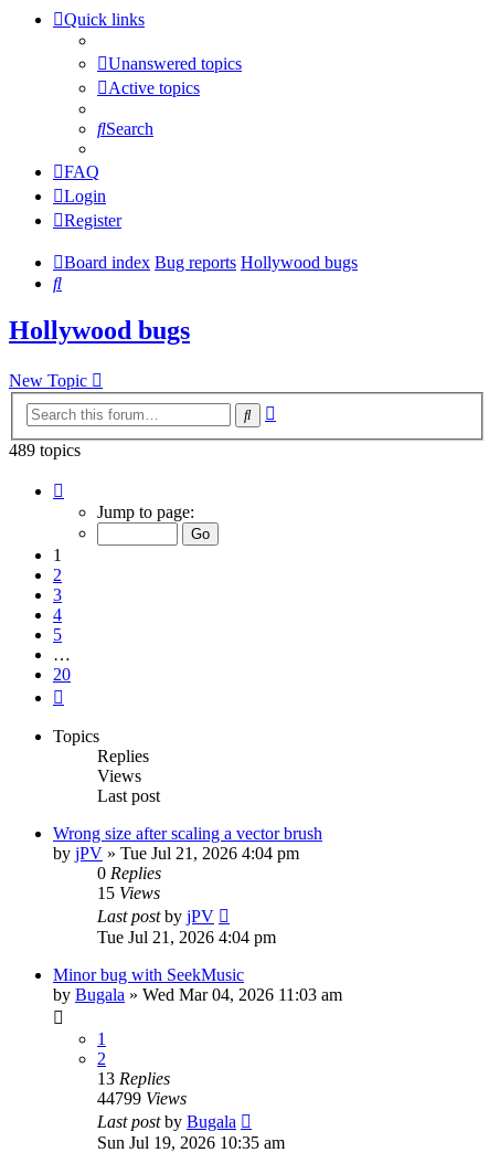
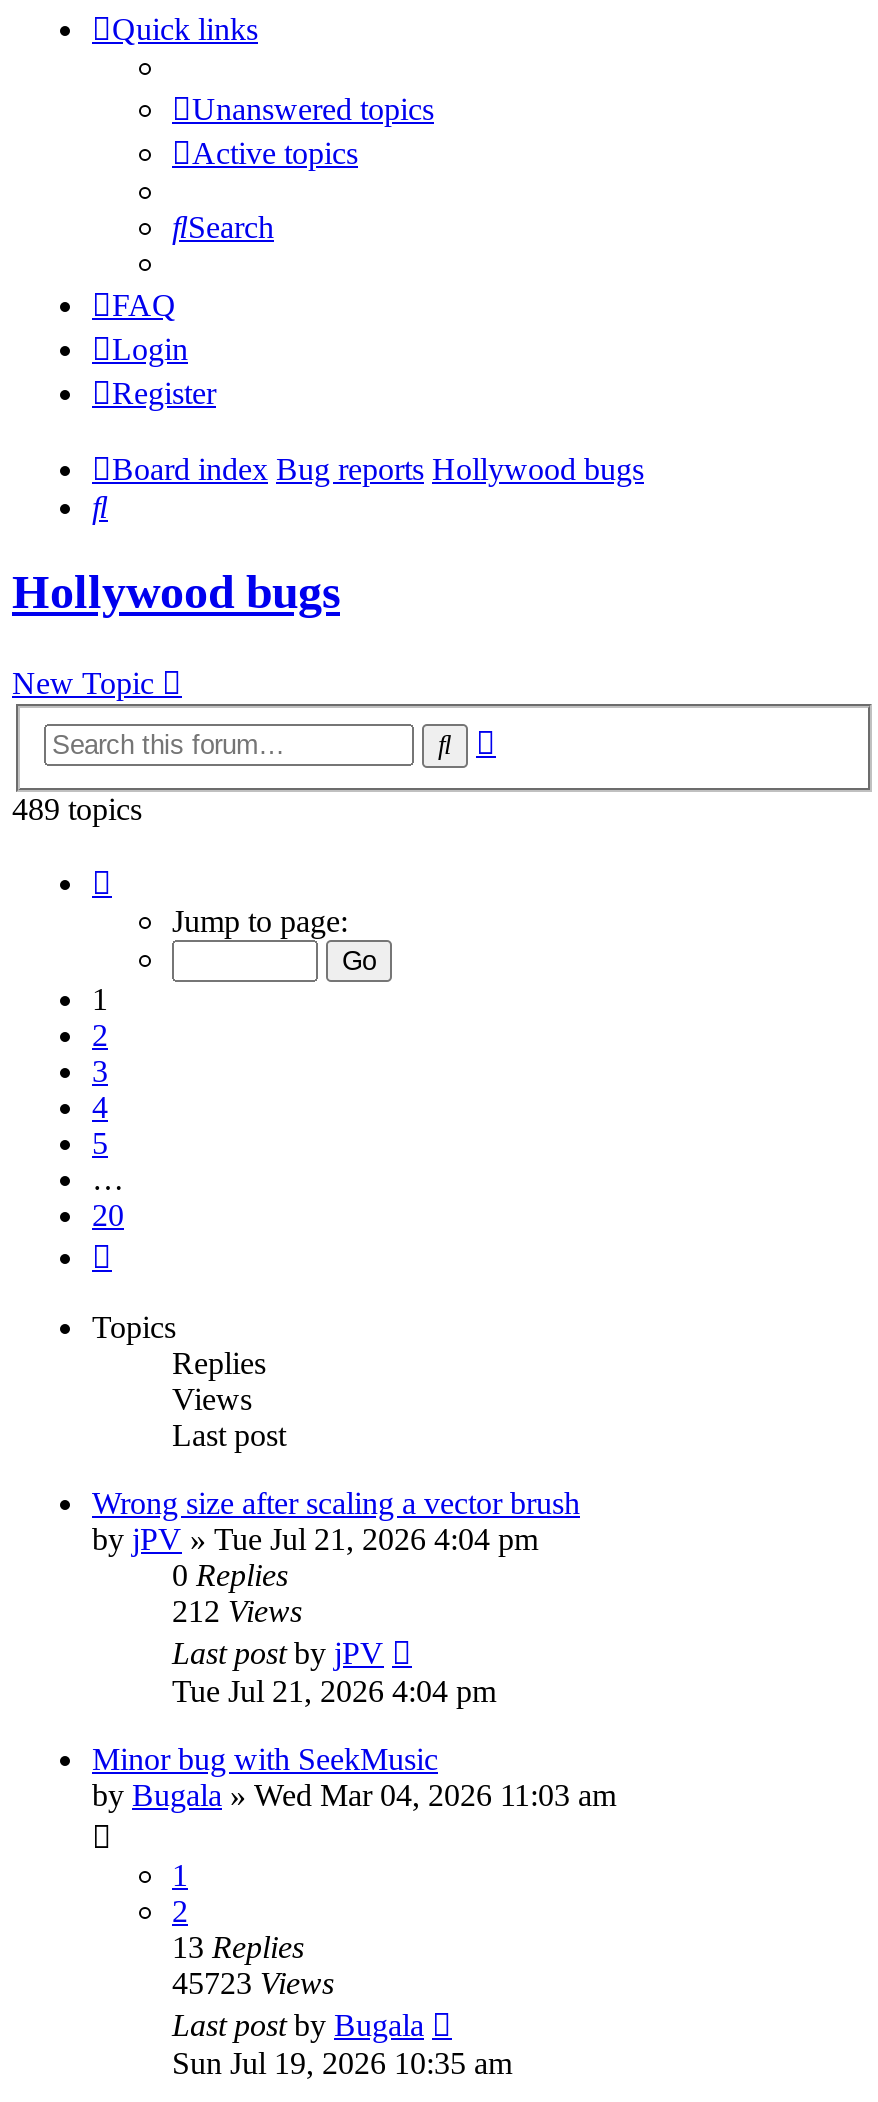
[97,883,160,902] 15 Views -> [172,1594,302,1628] 212 Views
[97,1089,187,1108] 44799 Views -> [172,1966,334,2000] 45723 Views

